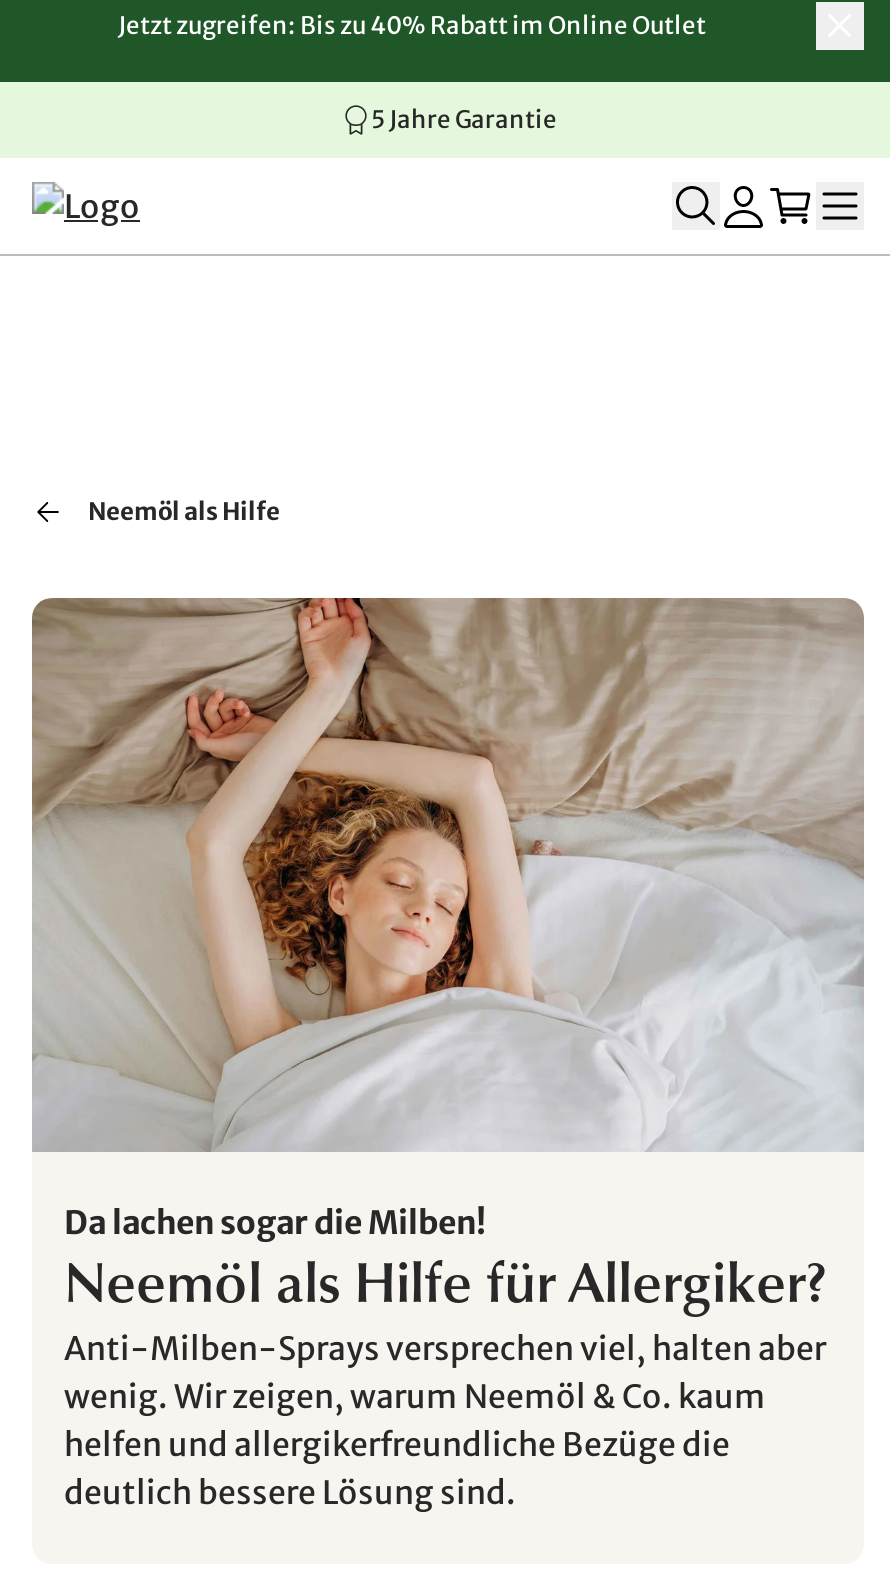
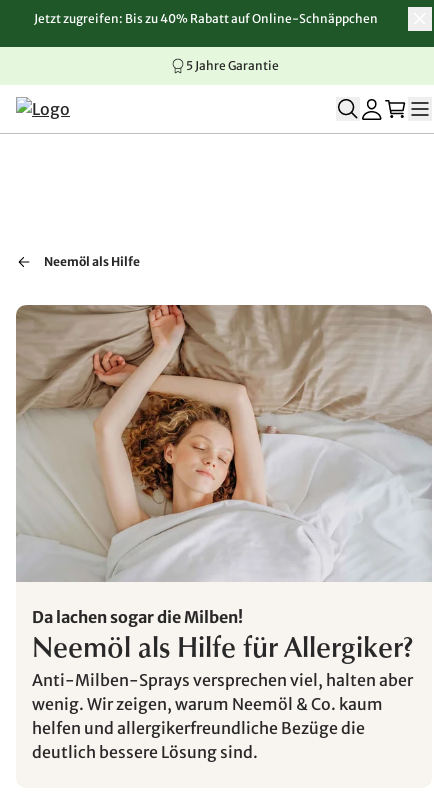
[118,10,706,40] Jetzt zugreifen: Bis zu 40% Rabatt im Online Outlet -> [34,11,378,26] Jetzt zugreifen: Bis zu 40% Rabatt auf Online-Schnäppchen

